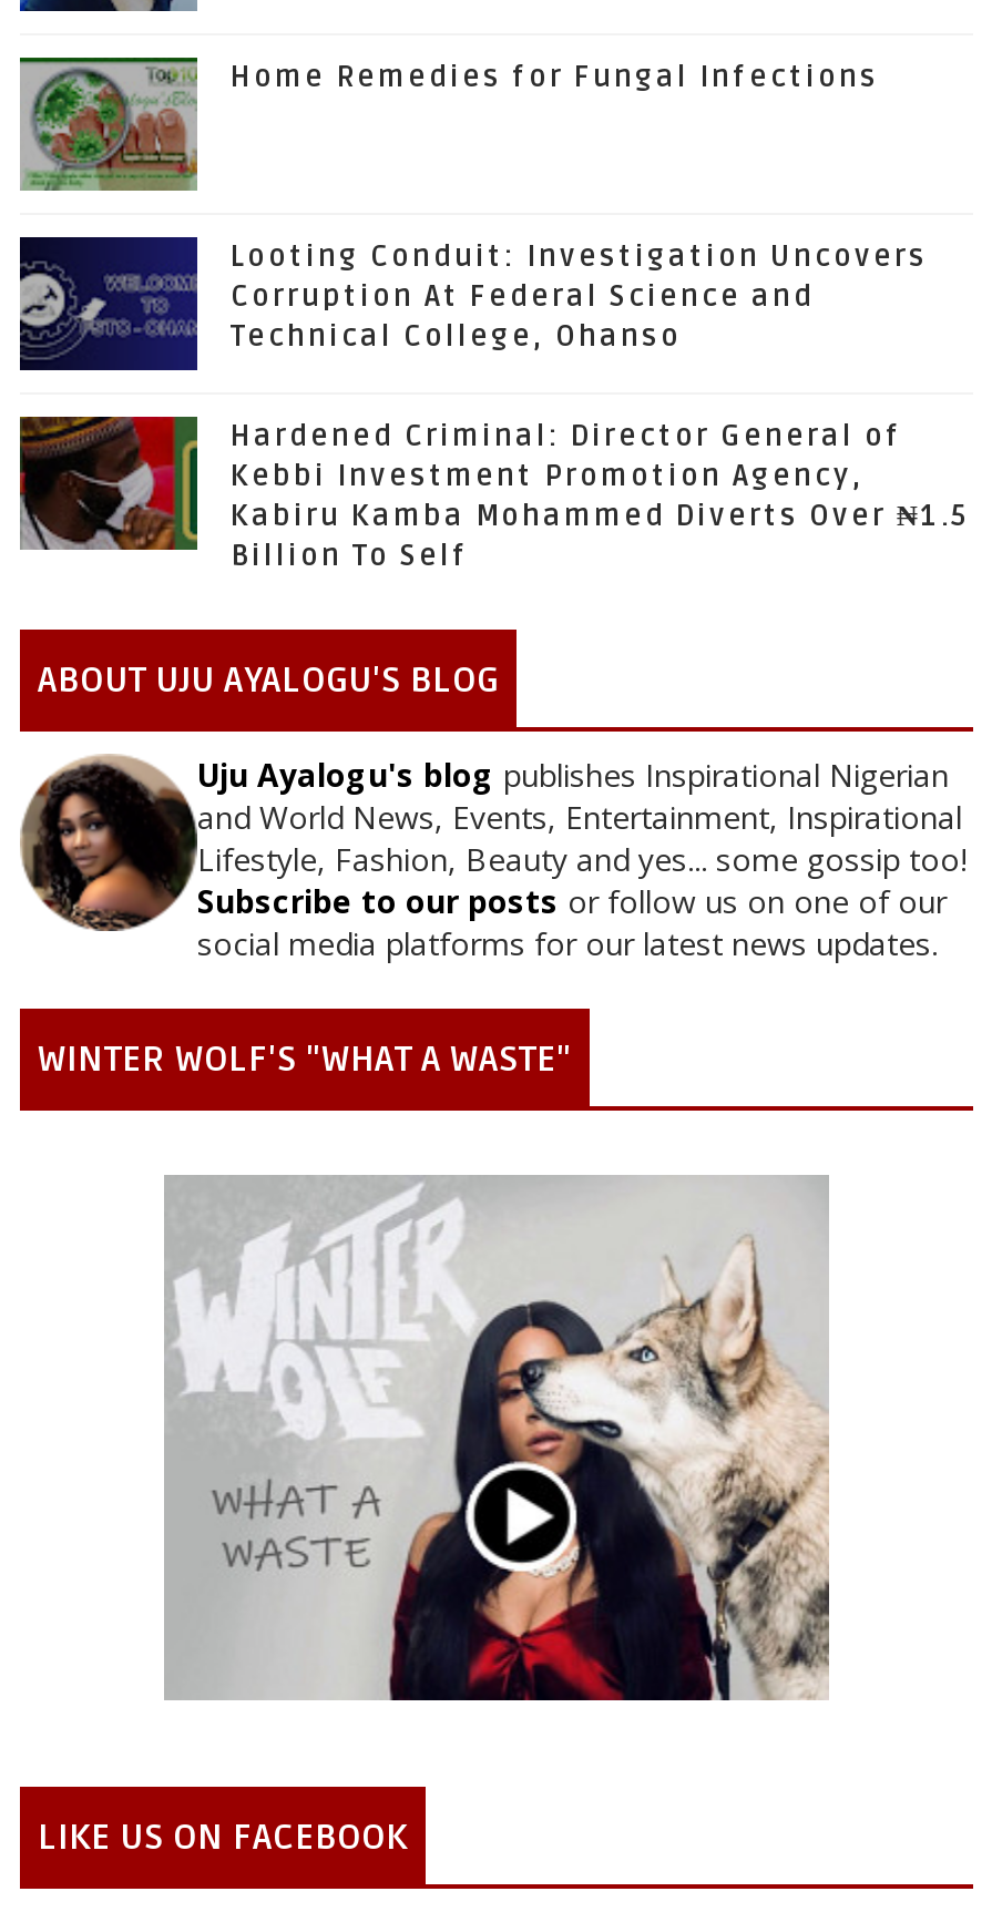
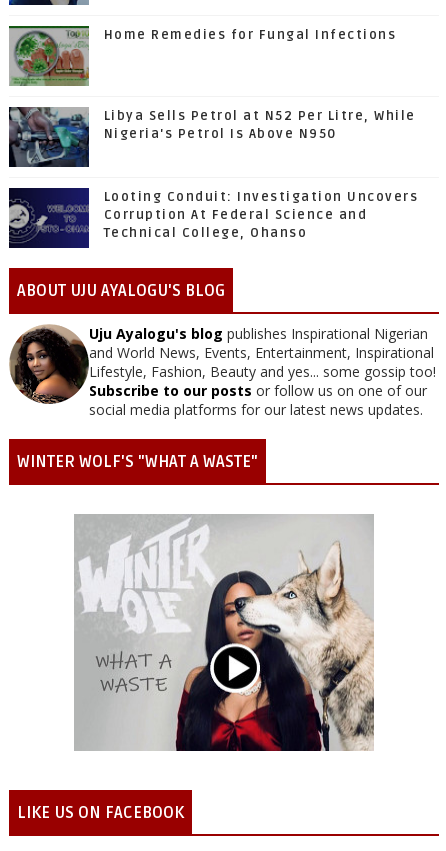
none -> [9,107,416,167] [image] | Libya Sells Petrol at N52 Per Litre, While | Nigeria's Petrol Is Above N950
moved [16,239,928,368] -> [7,189,418,247]: [image] | Looting Conduit: Investigation Uncovers | Corruption At Federal Science and | Technical College, Ohanso
[20,415,970,585] [image] | Hardened Criminal: Director General of | Kebbi Investment Promotion Agency, | Kabiru Kamba Mohammed Diverts Over ₦1.5 | Billion To Self -> none

